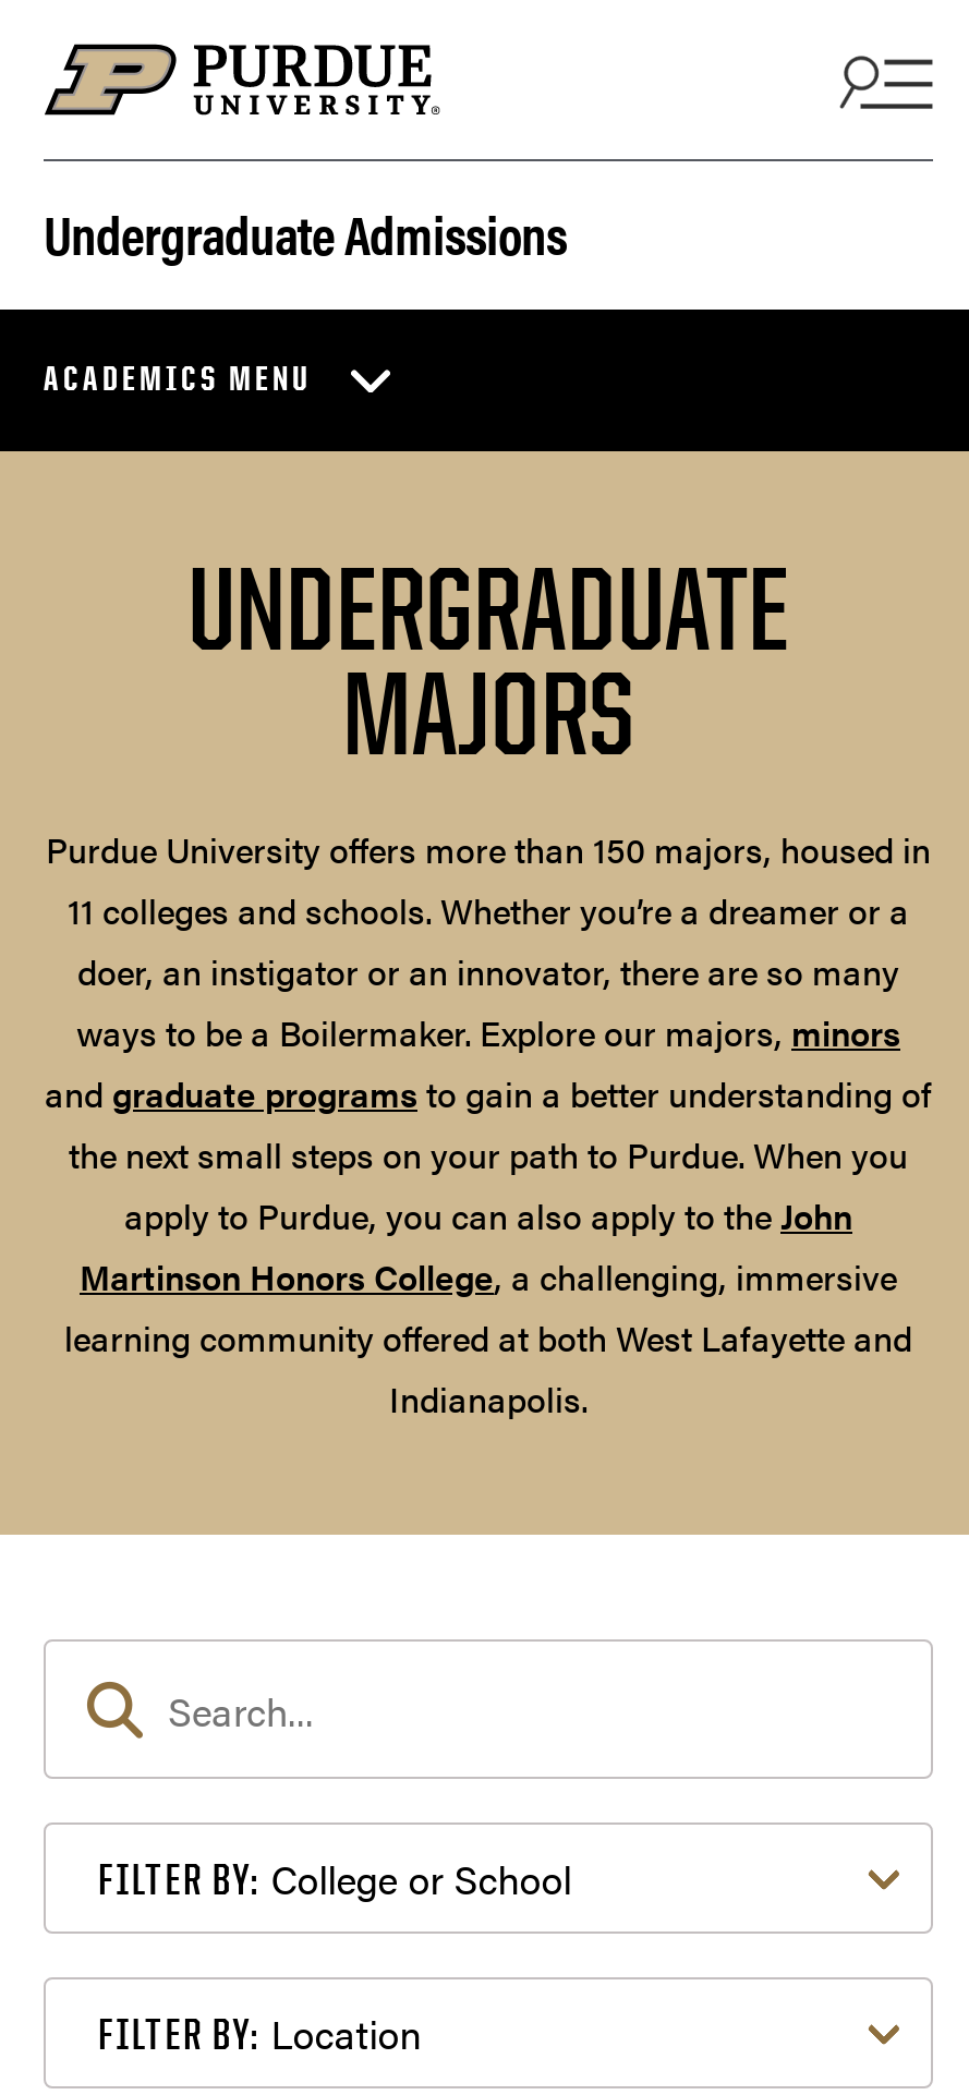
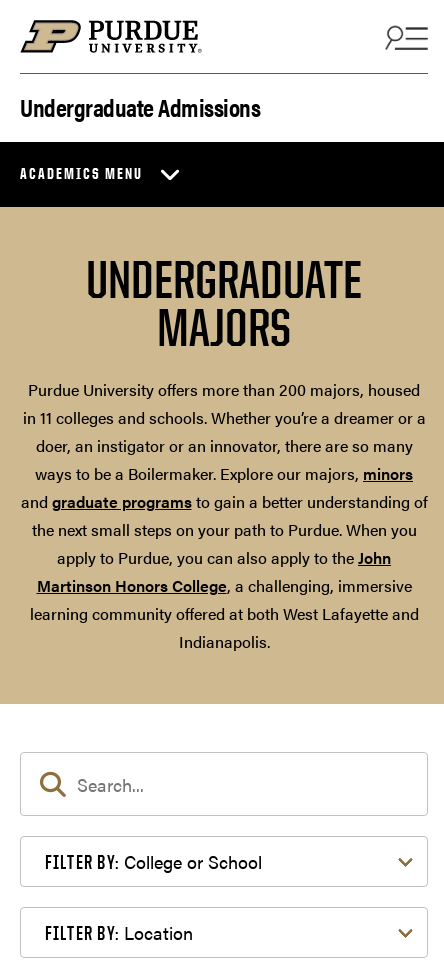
[46,824,931,936] Purdue University offers more than 150 majors, housed in | 11 colleges and schools. Whether you’re a dreamer or a -> [22,378,425,429] Purdue University offers more than 200 majors, housed | in 11 colleges and schools. Whether you’re a dreamer or a

